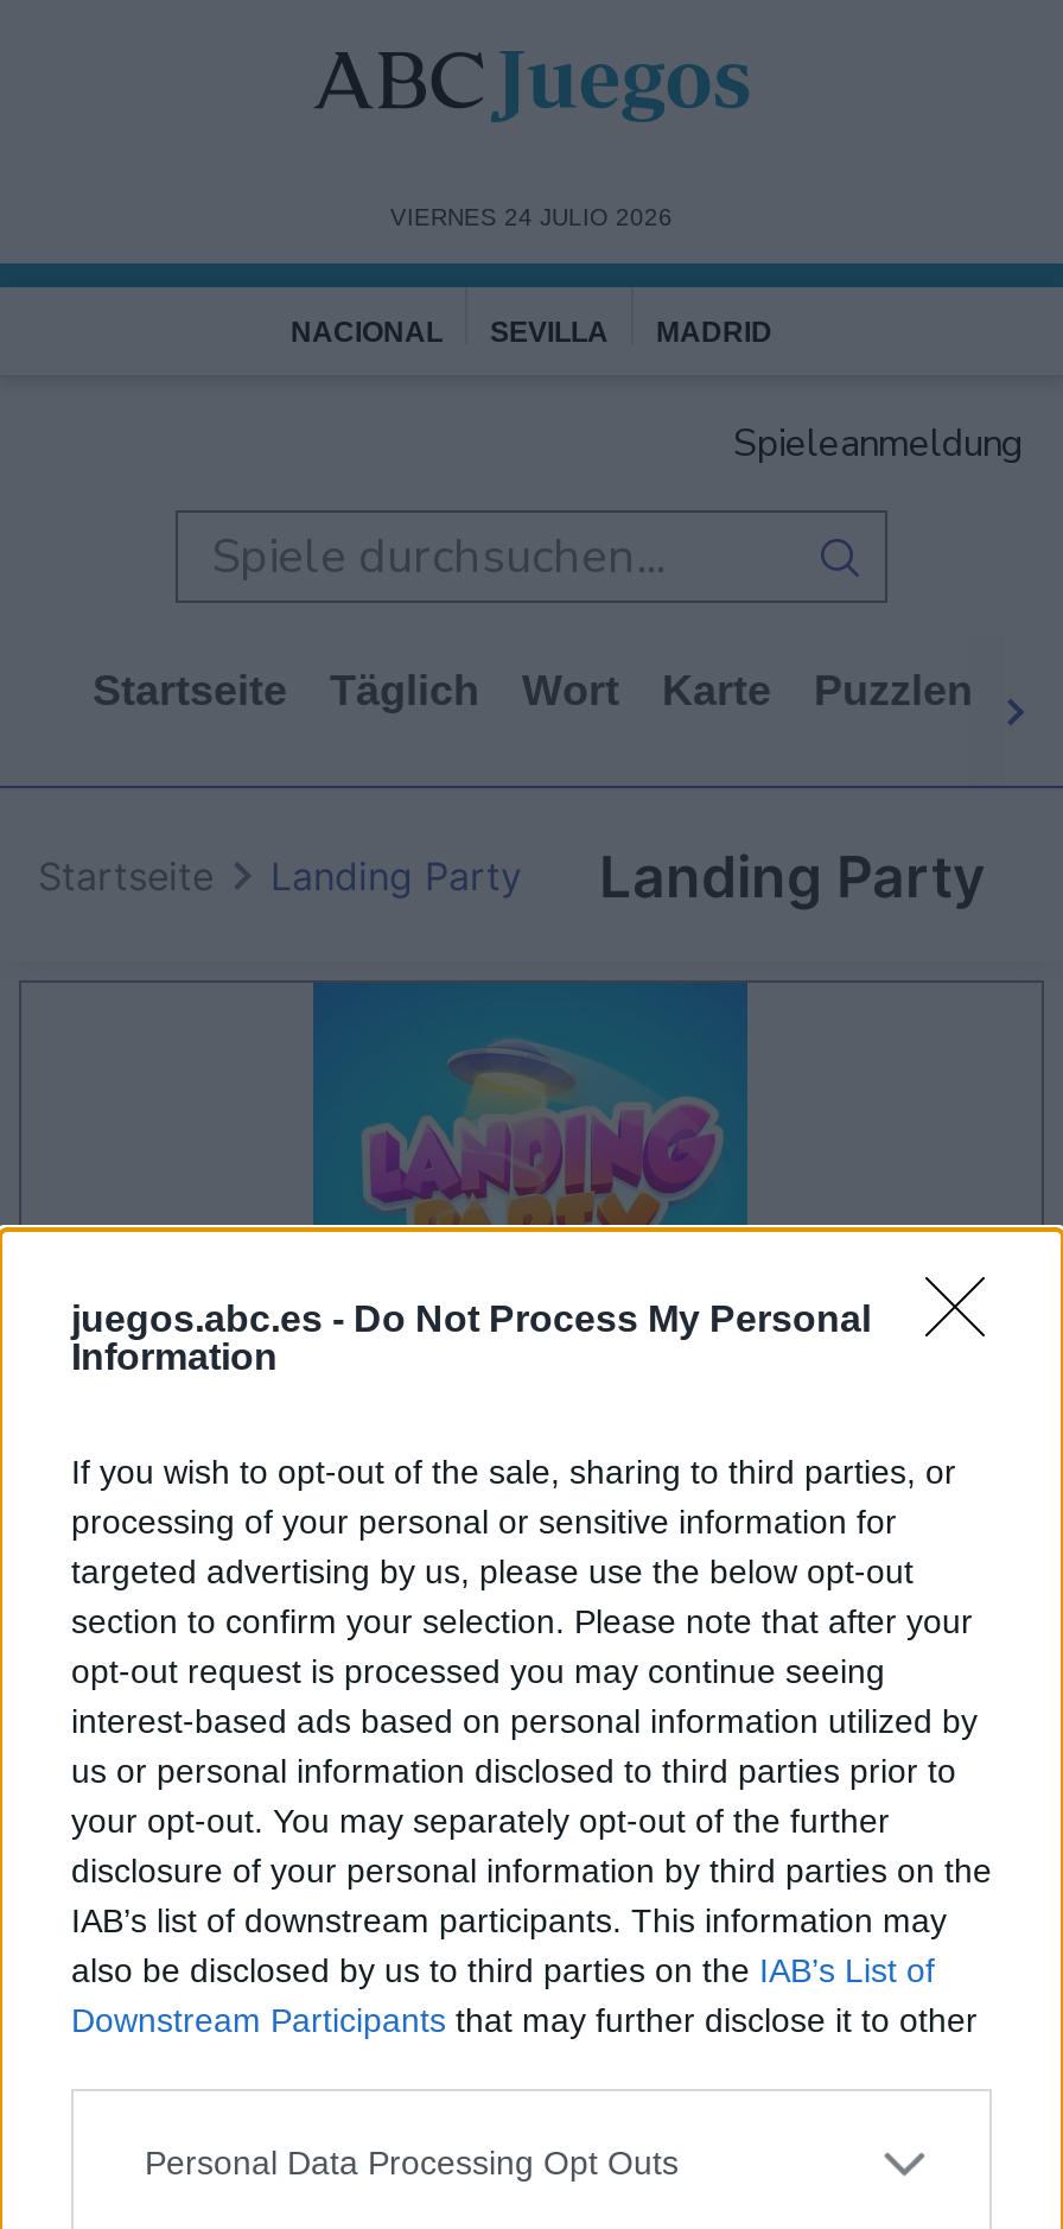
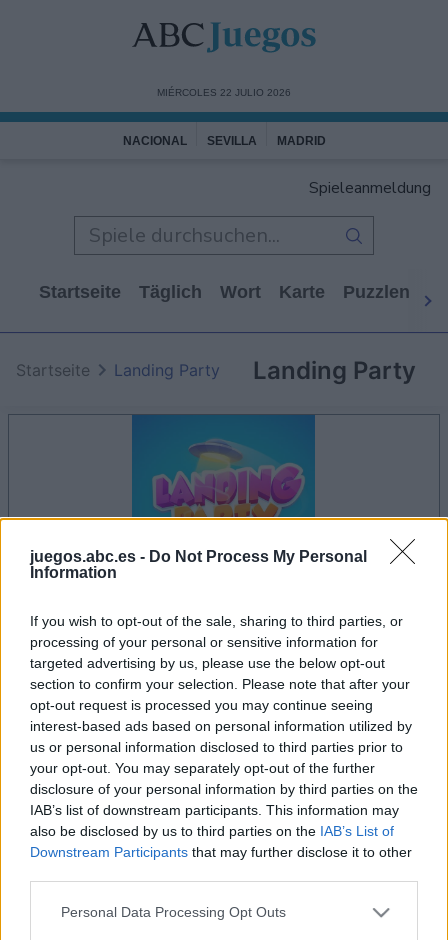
[390,204,673,230] VIERNES 24 JULIO 2026 -> [157,87,291,98] MIÉRCOLES 22 JULIO 2026

